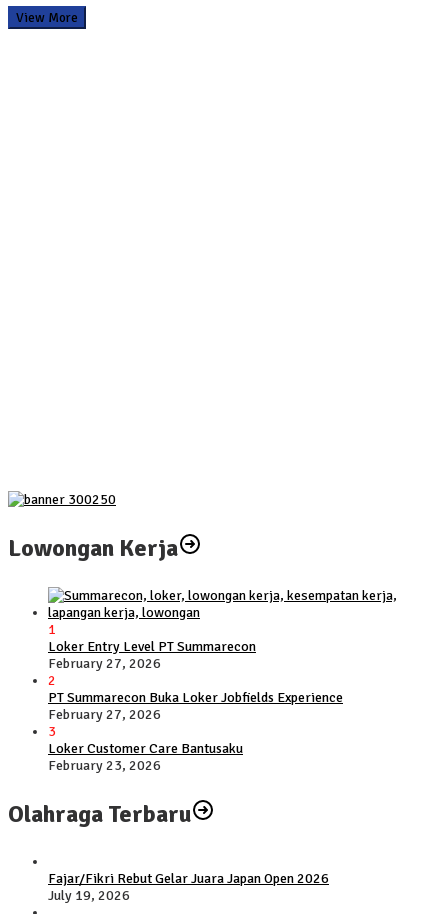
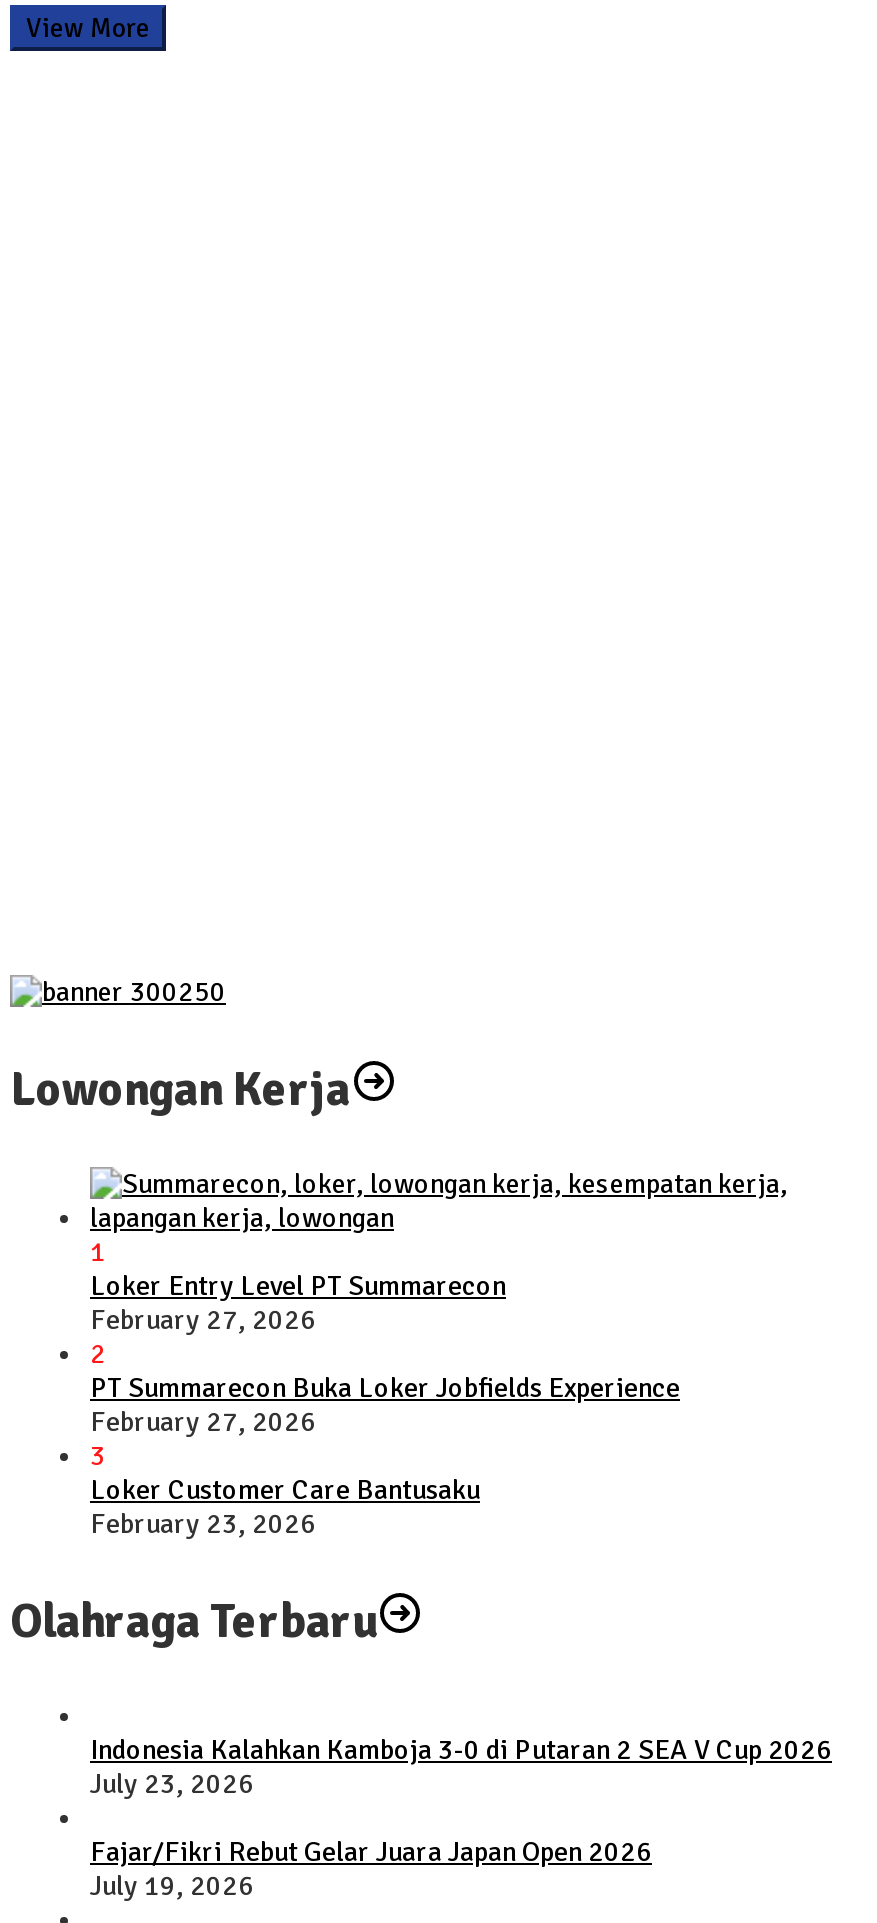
none -> [90,1734,832,1802] Indonesia Kalahkan Kamboja 3-0 di Putaran 2 SEA V Cup 2026 | July 23, 2026

